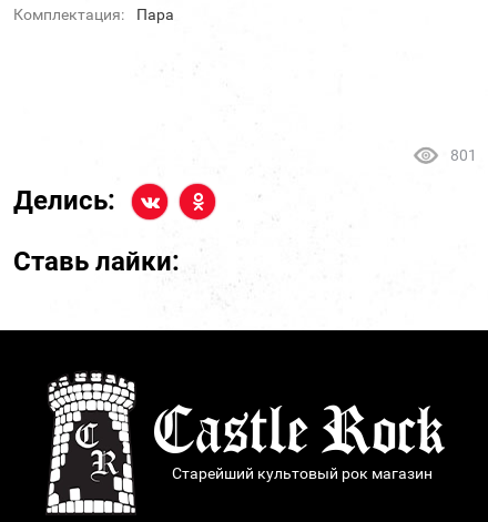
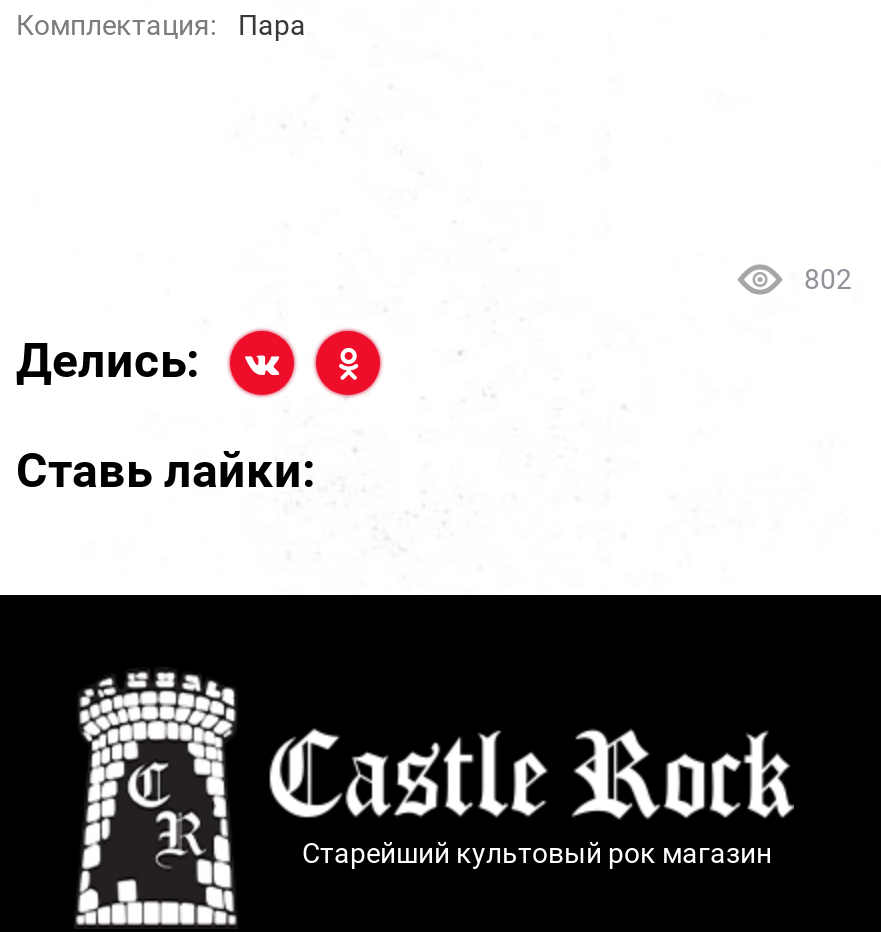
[450,146,477,164] 801 -> [804,263,852,295] 802

